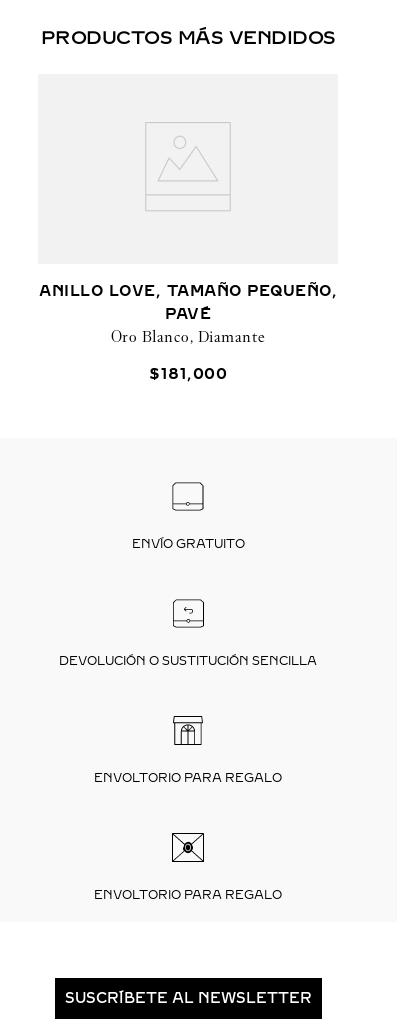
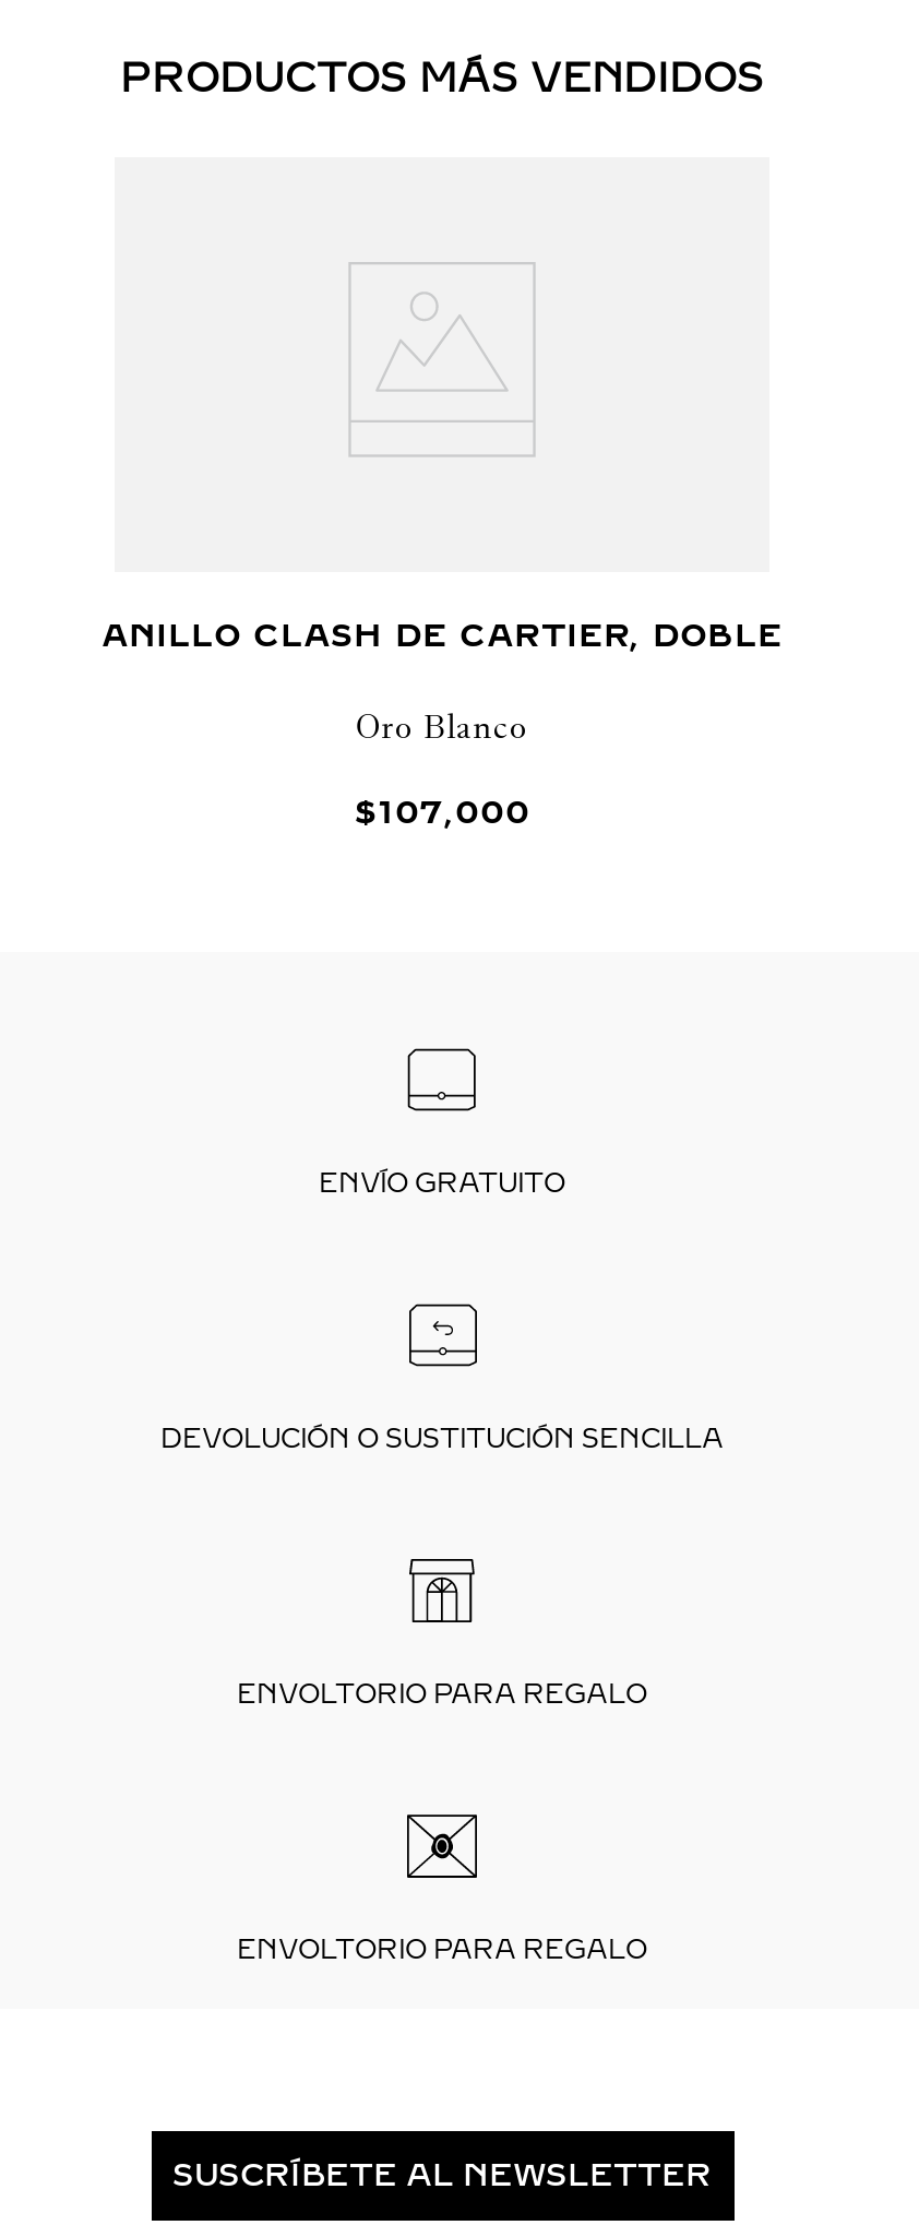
[39,282,337,382] ANILLO LOVE, TAMAÑO PEQUEÑO, | PAVÉ | Oro Blanco, Diamante | $181, 000 -> [102,617,783,831] ANILLO CLASH DE CARTIER, DOBLE | Oro Blanco | $107, 000

